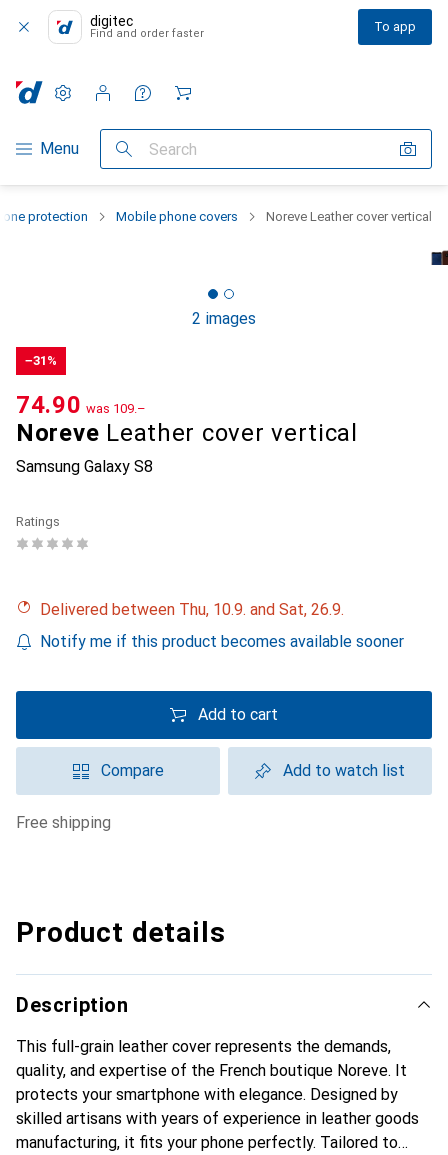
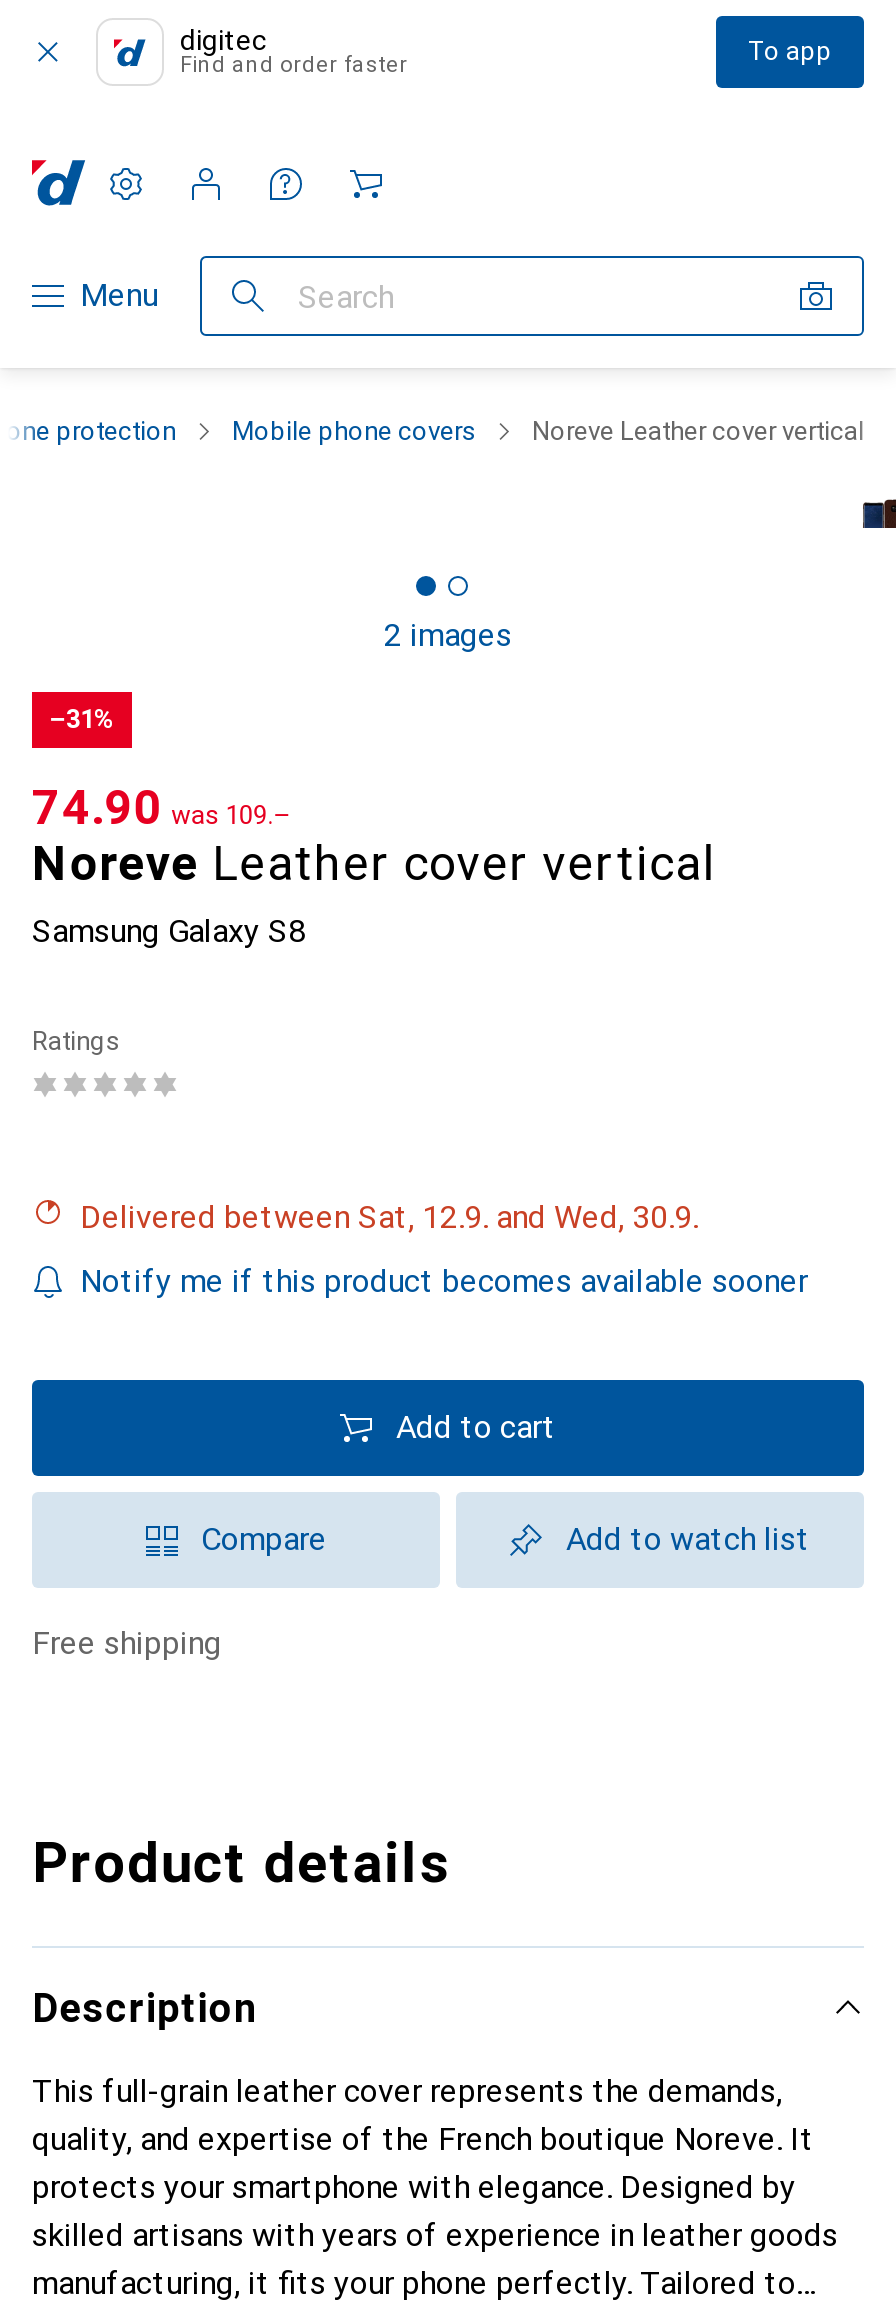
[51,600,344,619] Delivered between Thu, 10.9. and Sat, 26.9. -> [102,1198,698,1236] Delivered between Sat, 12.9. and Wed, 30.9.

